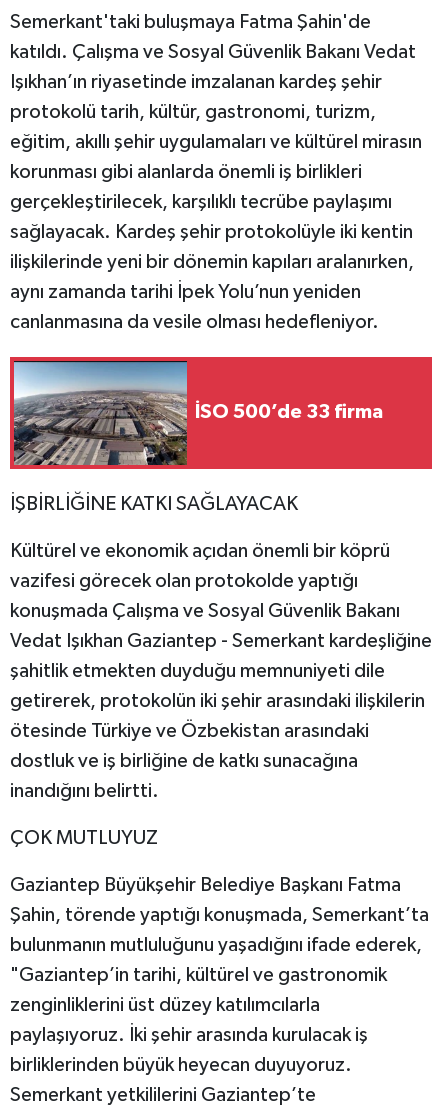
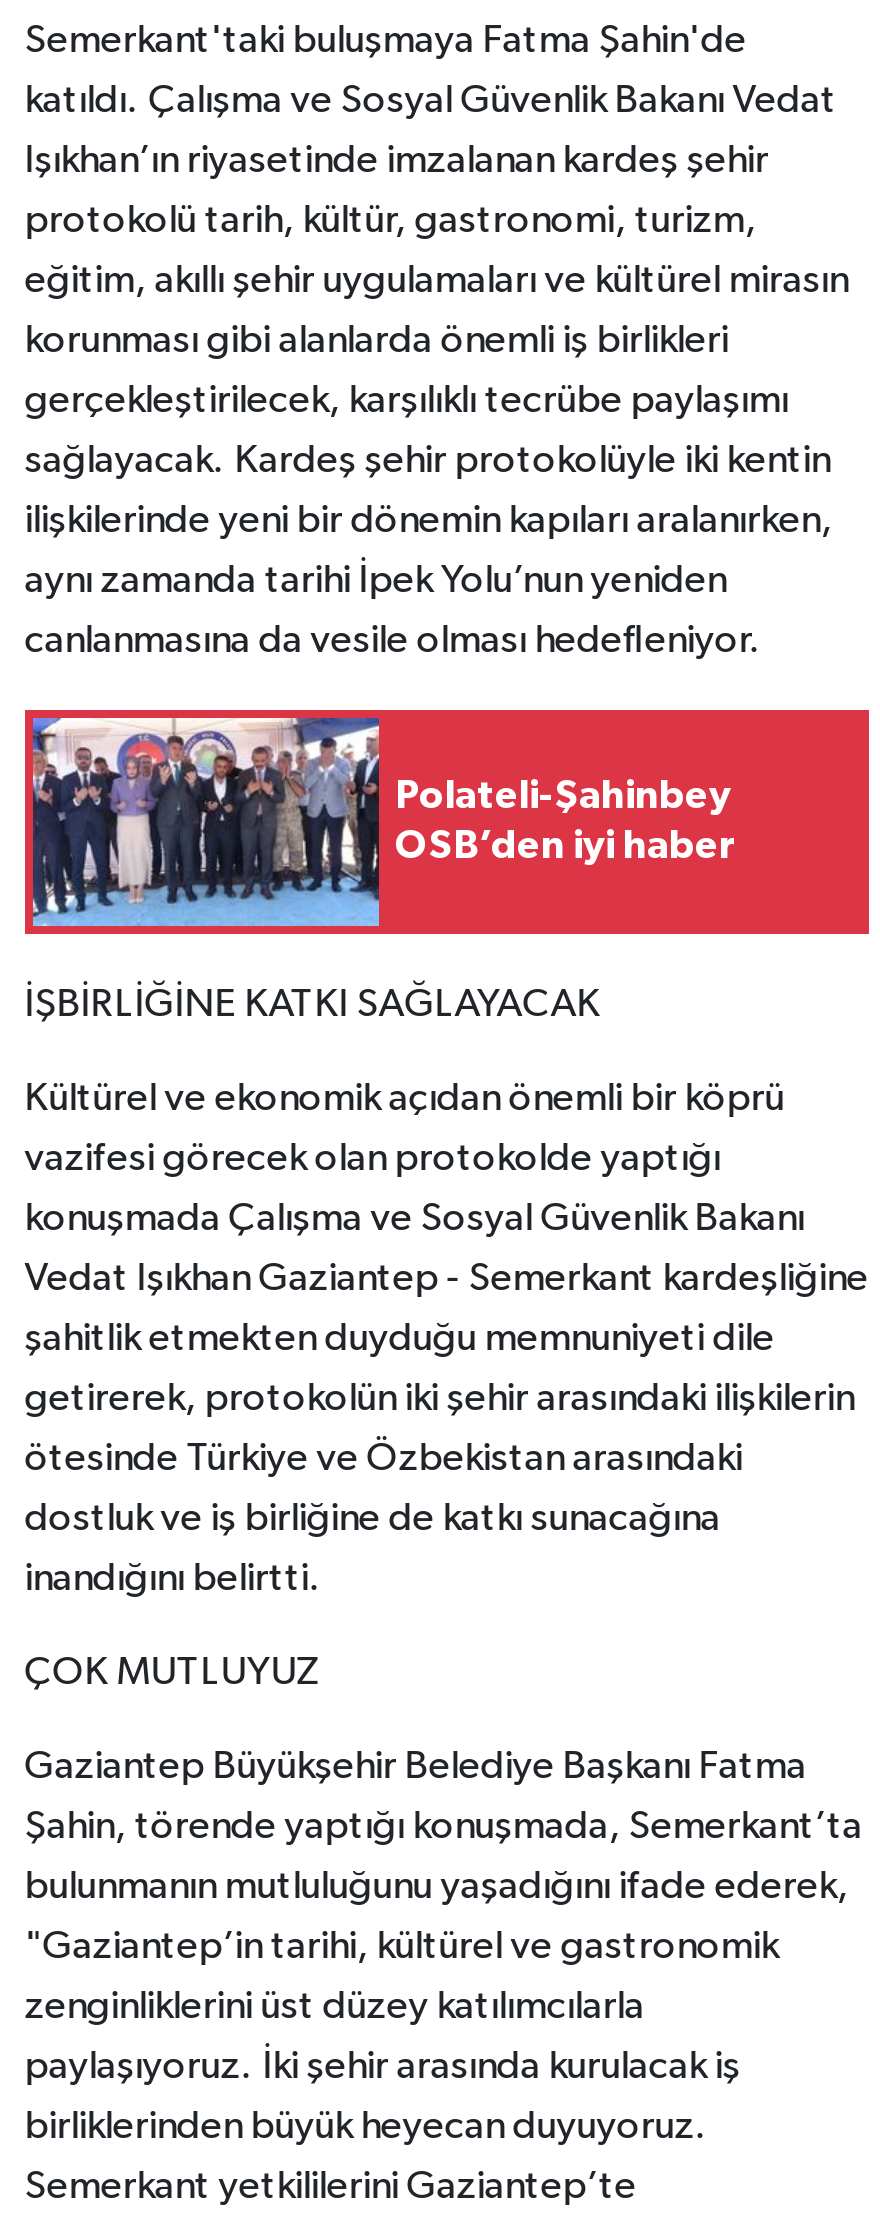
[13,360,383,466] [image] | İSO 500’de 33 firma -> [31,716,735,928] [image] | Polateli-Şahinbey | OSB’den iyi haber

